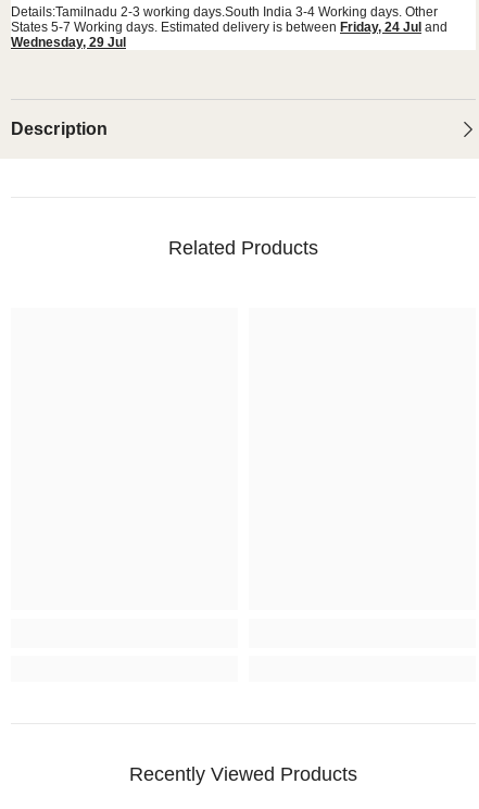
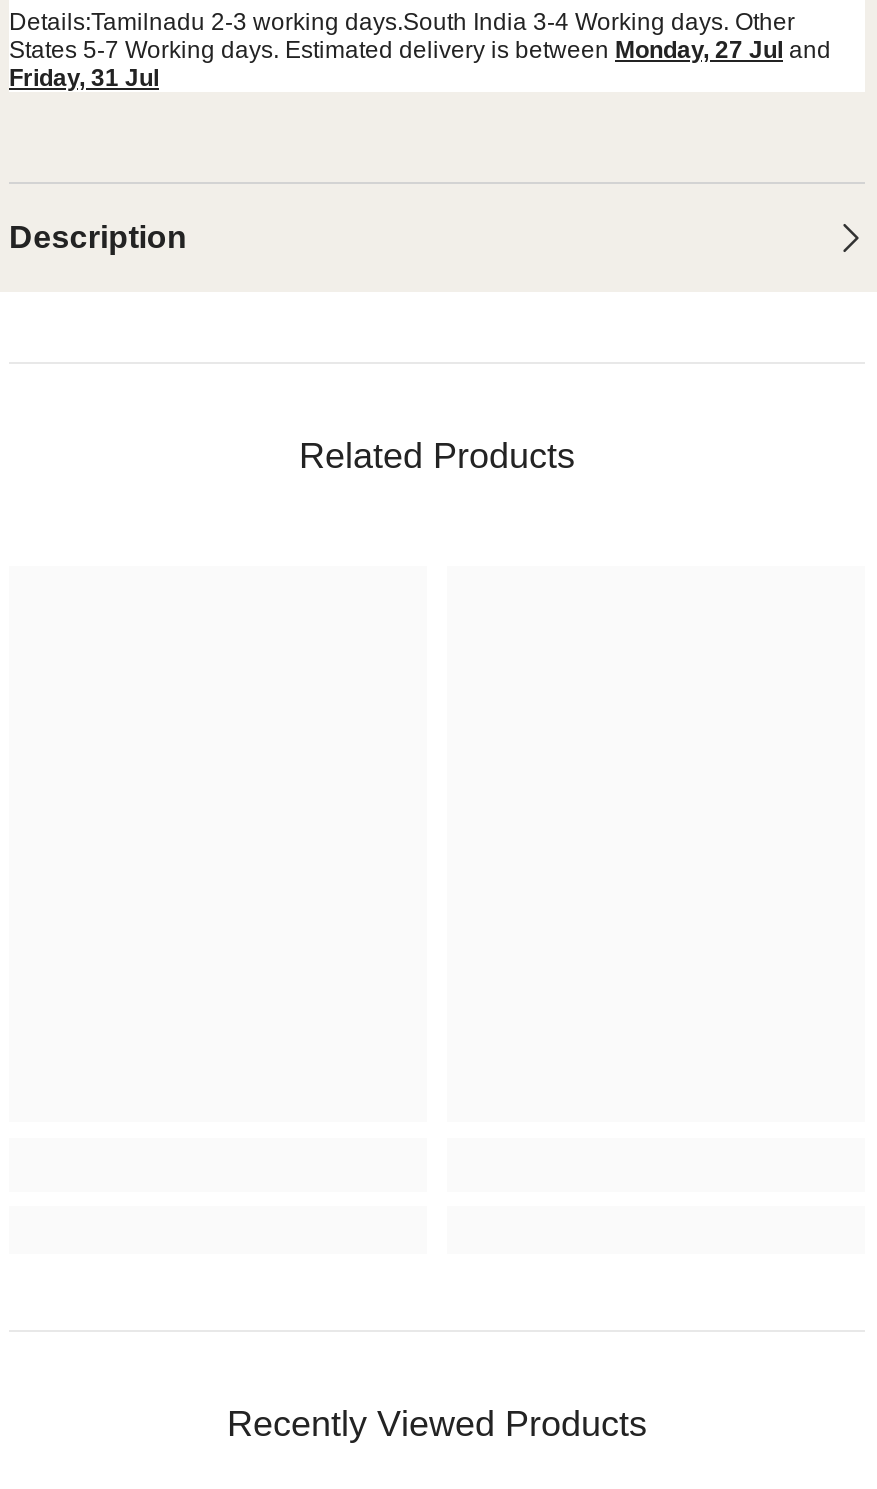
[11,20,448,35] States 5-7 Working days. Estimated delivery is between Friday, 24 Jul and -> [9,36,831,64] States 5-7 Working days. Estimated delivery is between Monday, 27 Jul and
[11,35,126,50] Wednesday, 29 Jul -> [9,64,159,92] Friday, 31 Jul

